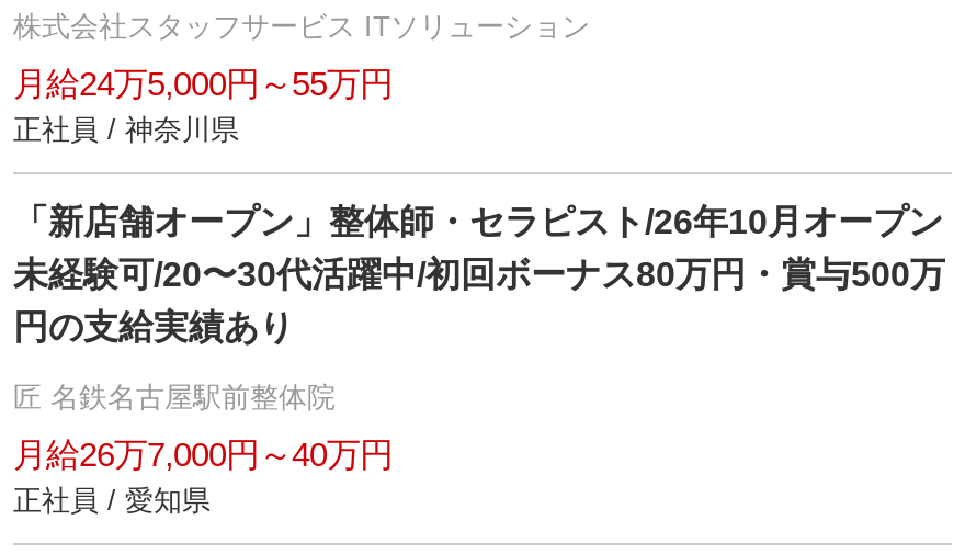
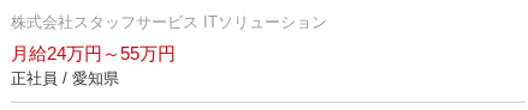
[13,65,945,473] 月給24万5,000円～55万円 | 正社員 / 神奈川県 | 「新店舗オープン」整体師・セラピスト/26年10月オープン | 未経験可/20〜30代活躍中/初回ボーナス80万円・賞与500万 | 円の支給実績あり | 匠 名鉄名古屋駅前整体院 | 月給26万7,000円～40万円 -> [11,43,176,64] 月給24万円～55万円

